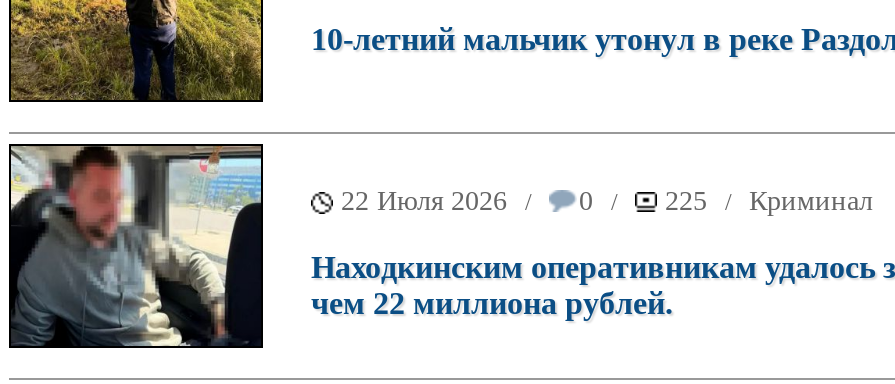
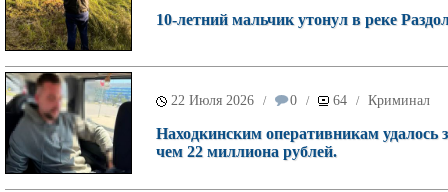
[341,186,873,216] 22 Июля 2026 / 0 / 225 / Криминал -> [171,93,430,108] 22 Июля 2026 / 0 / 64 / Криминал

